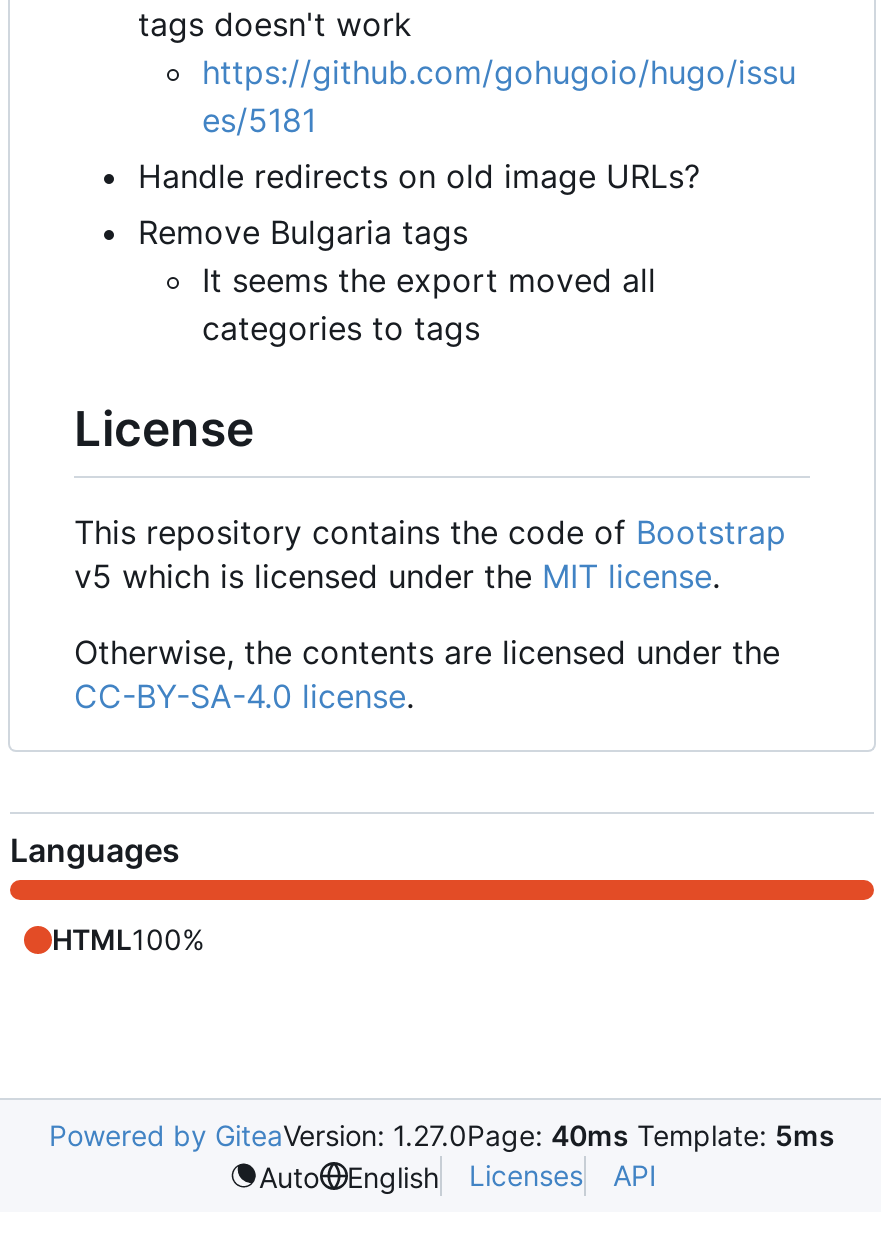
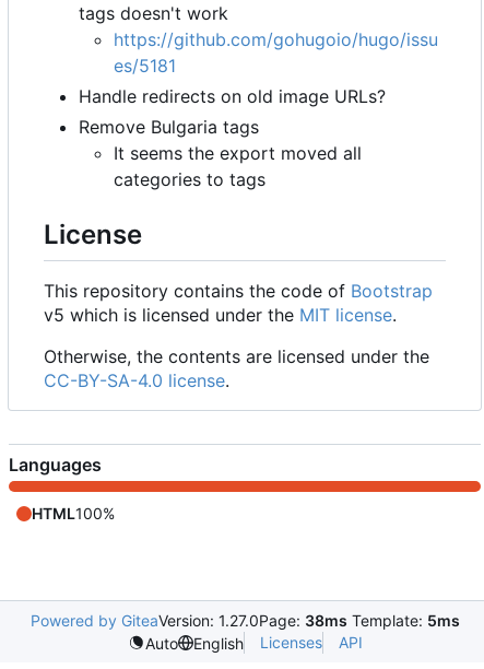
[49,1118,835,1152] Powered by GiteaVersion: 1.27.0Page: 40ms Template: 5ms -> [30,611,459,630] Powered by GiteaVersion: 1.27.0Page: 38ms Template: 5ms

